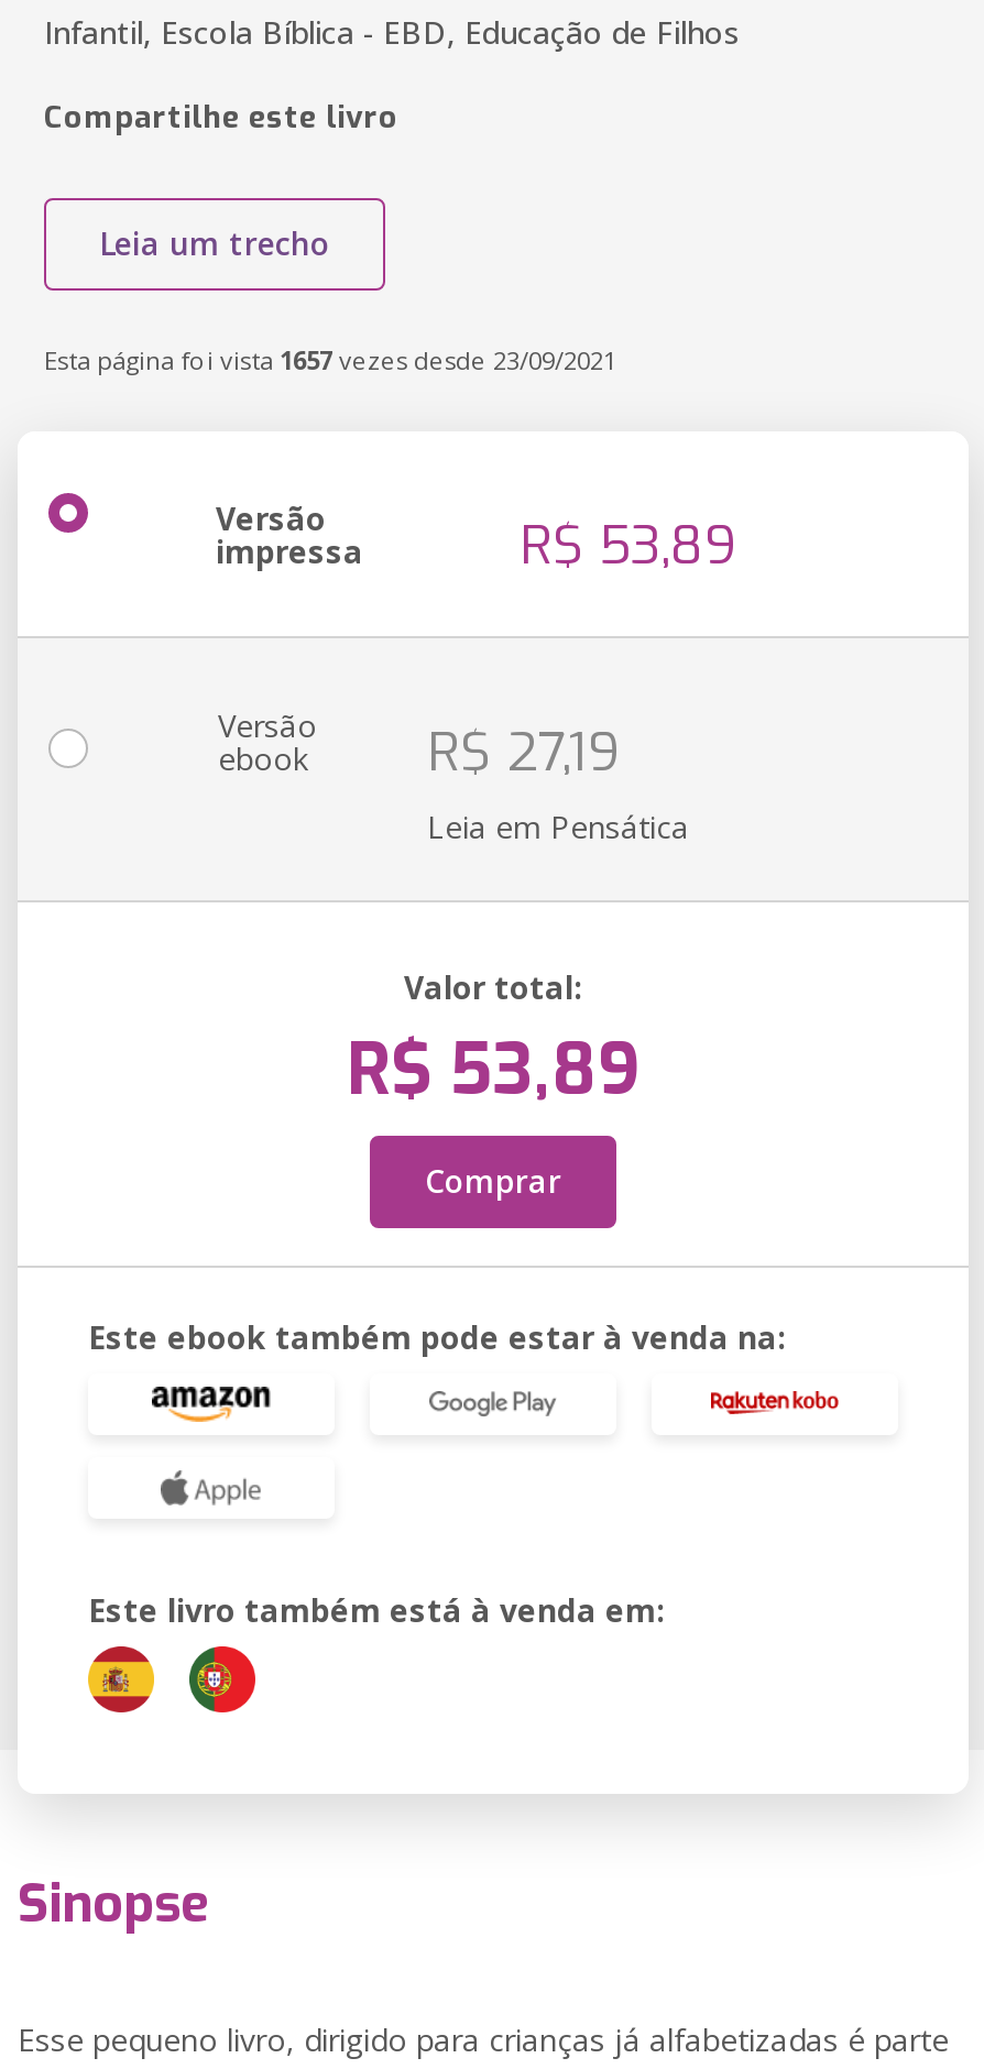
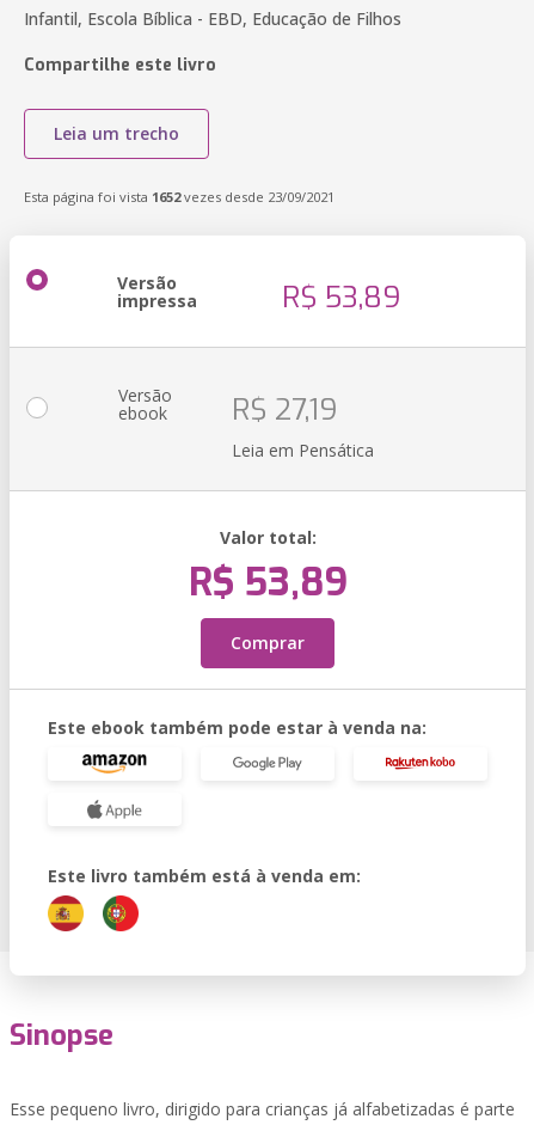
[44,343,616,376] Esta página foi vista 1657 vezes desde 23/09/2021 -> [24,188,334,206] Esta página foi vista 1652 vezes desde 23/09/2021

